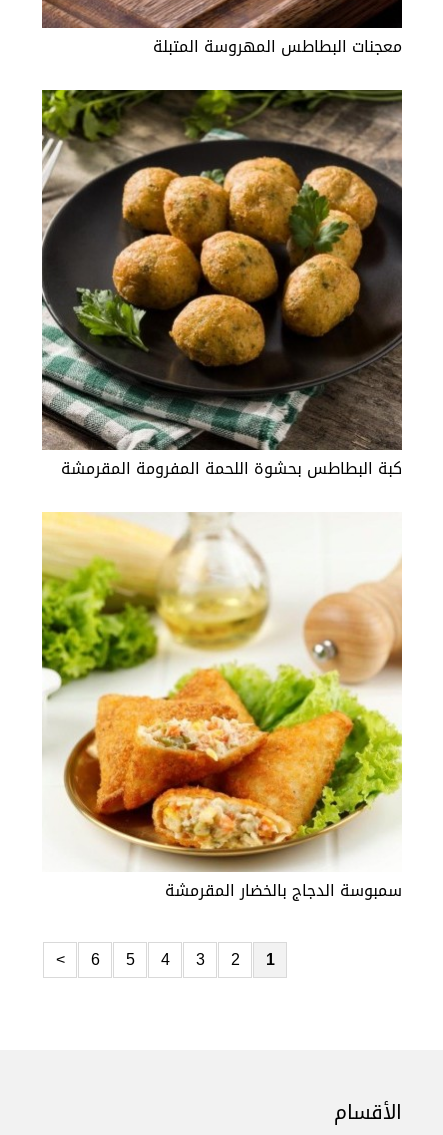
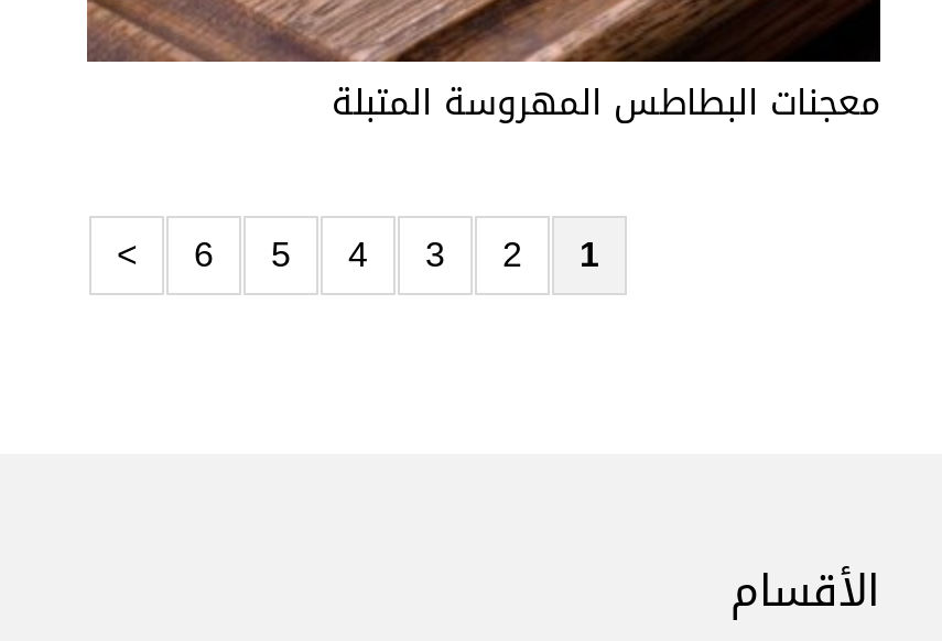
[41,89,403,484] [image] | كبة البطاطس بحشوة اللحمة المفرومة المقرمشة -> none
[41,512,403,906] [image] | سمبوسة الدجاج بالخضار المقرمشة -> none

